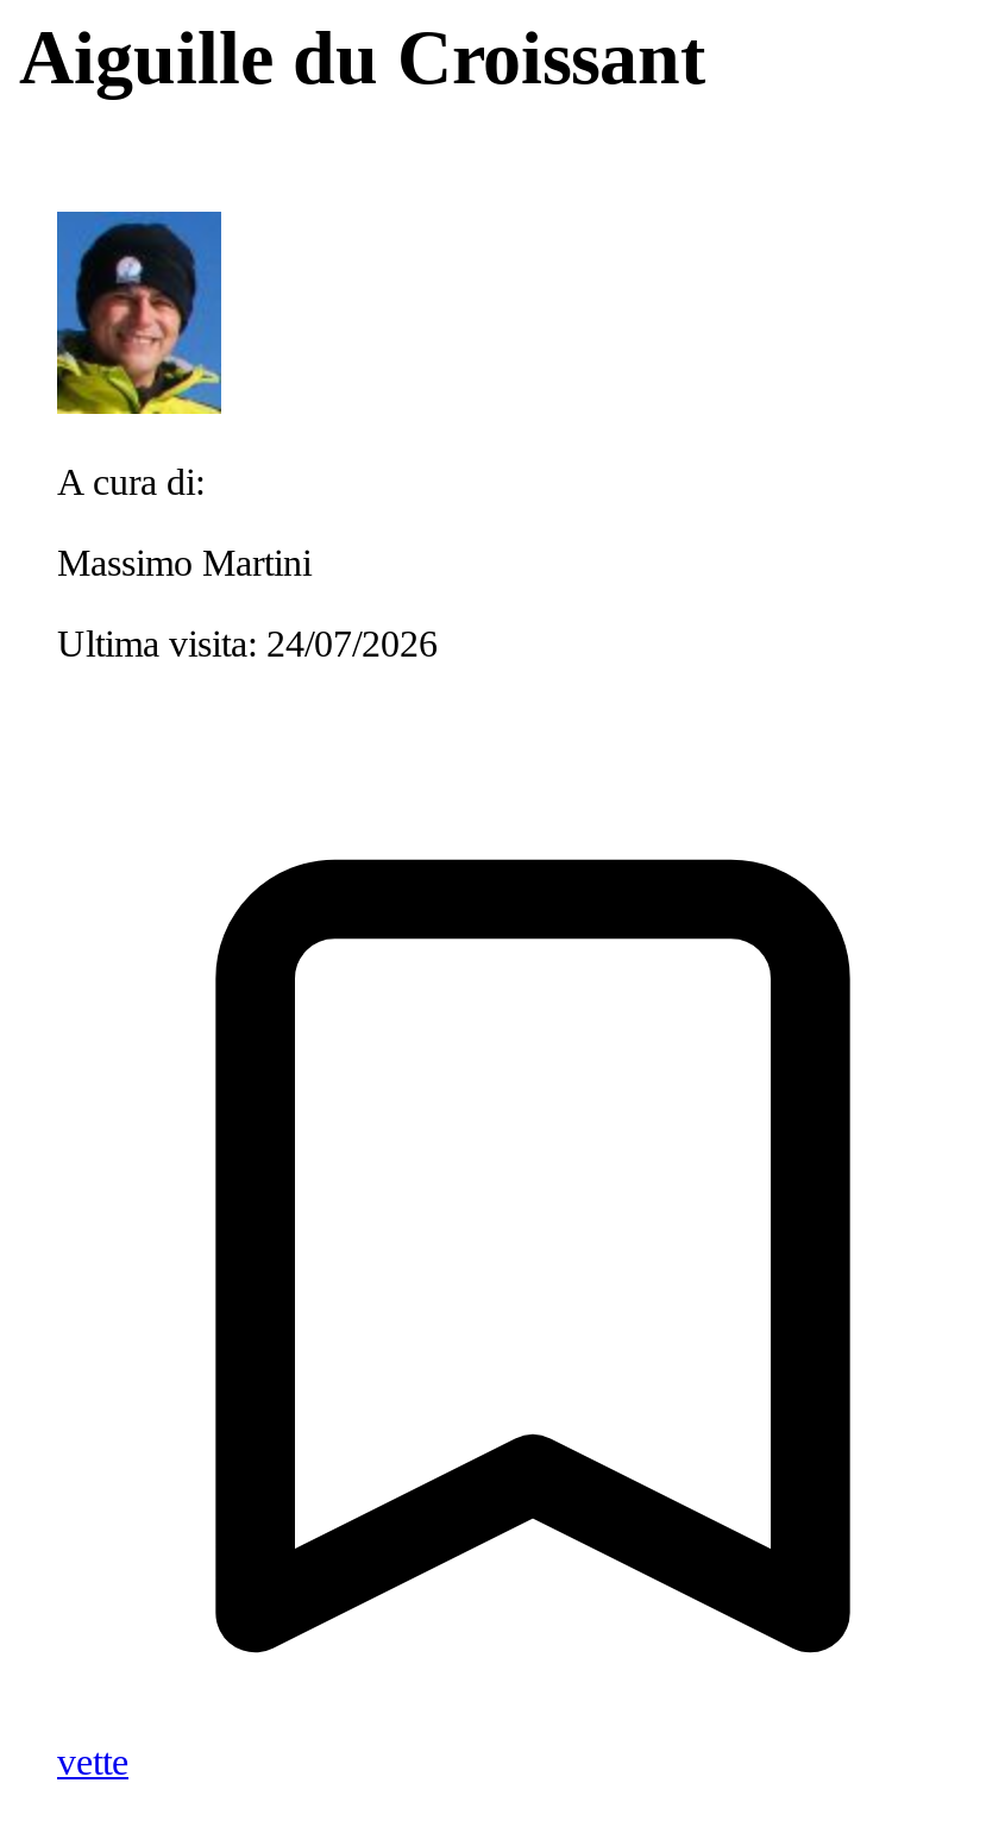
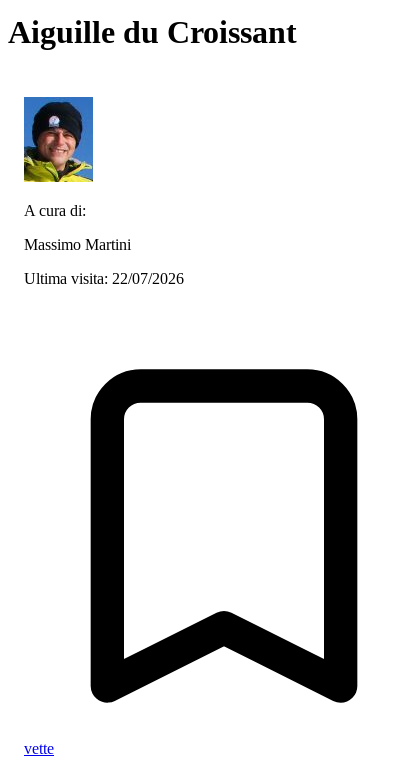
[57,623,438,663] Ultima visita: 24/07/2026 -> [24,270,184,287] Ultima visita: 22/07/2026

